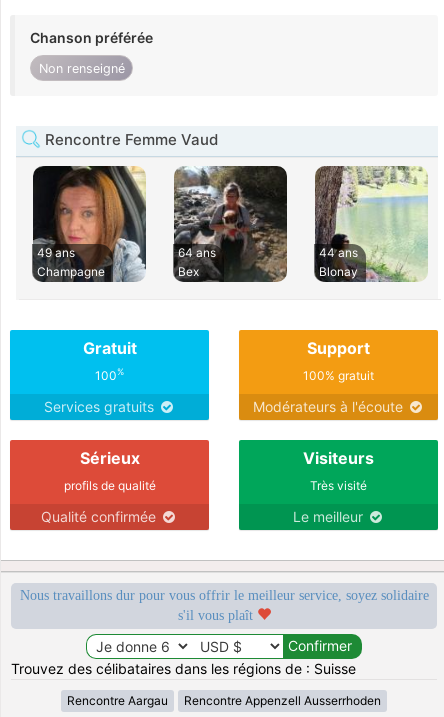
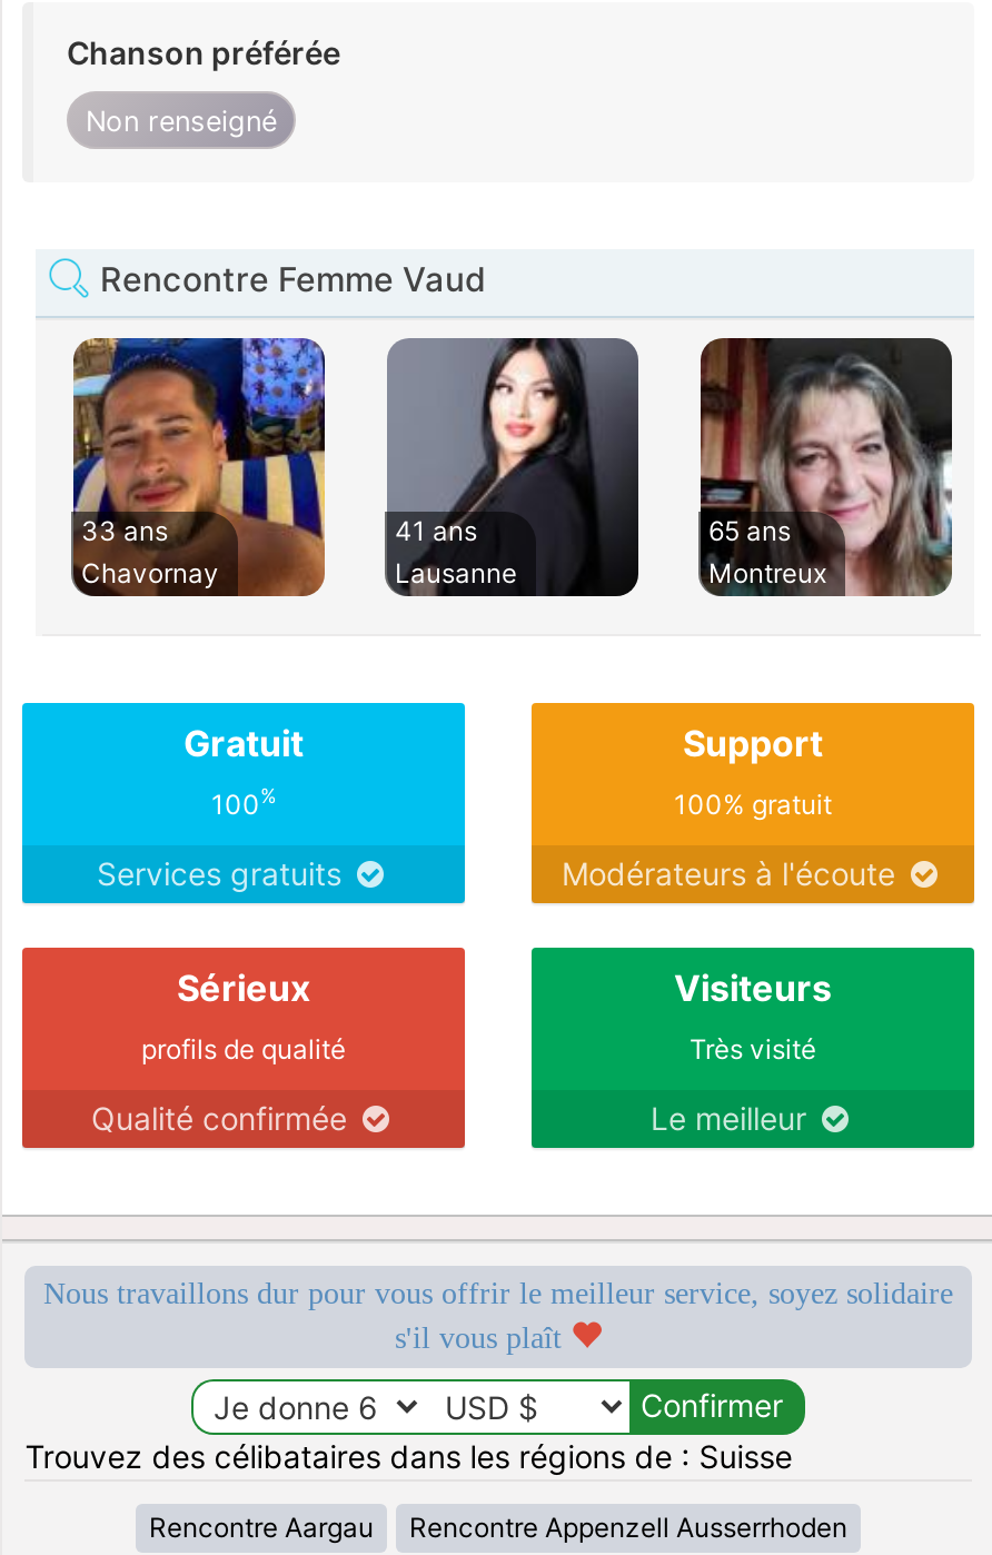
[32,165,147,282] [image] | 49 ans | Champagne -> [71,336,327,598] [image] | 33 ans | Chavornay
[174,165,288,283] [image] | 64 ans | Bex -> [387,336,641,596] [image] | 41 ans | Lausanne
[315,166,428,282] [image] | 44 ans | Blonay -> [701,336,954,596] [image] | 65 ans | Montreux

